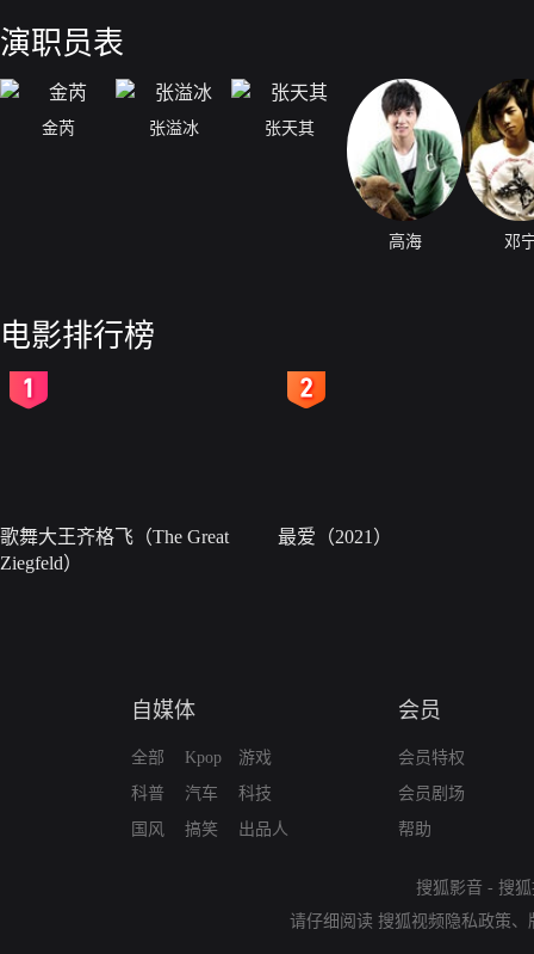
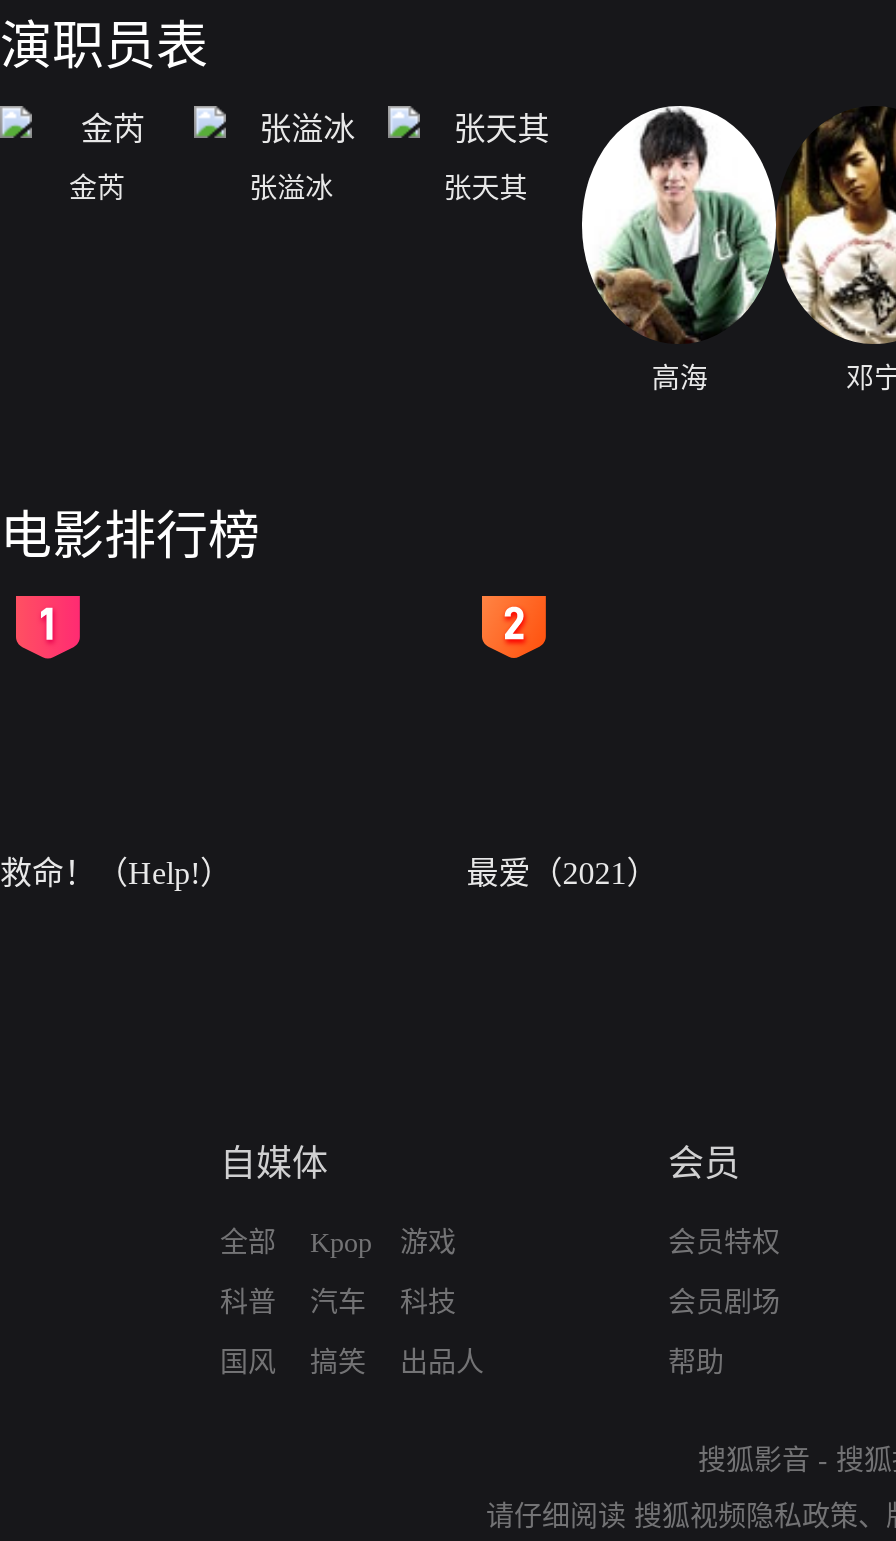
[0,527,229,573] 歌舞大王齐格飞（The Great | Ziegfeld） -> [0,856,232,890] 救命！（Help!）

